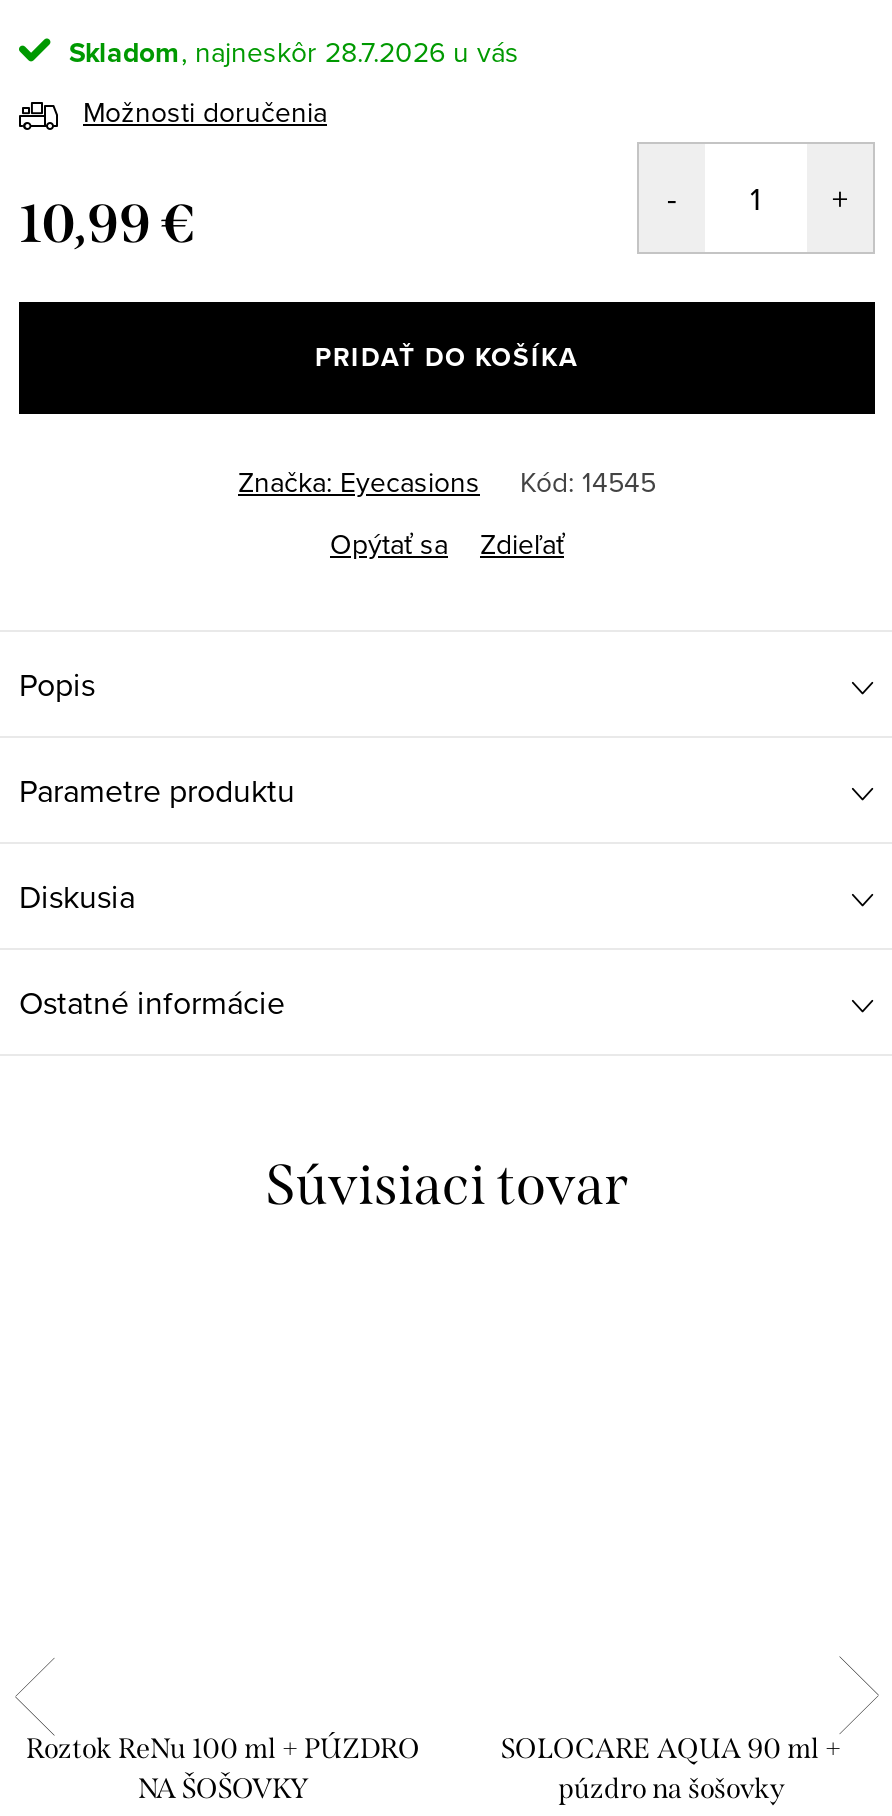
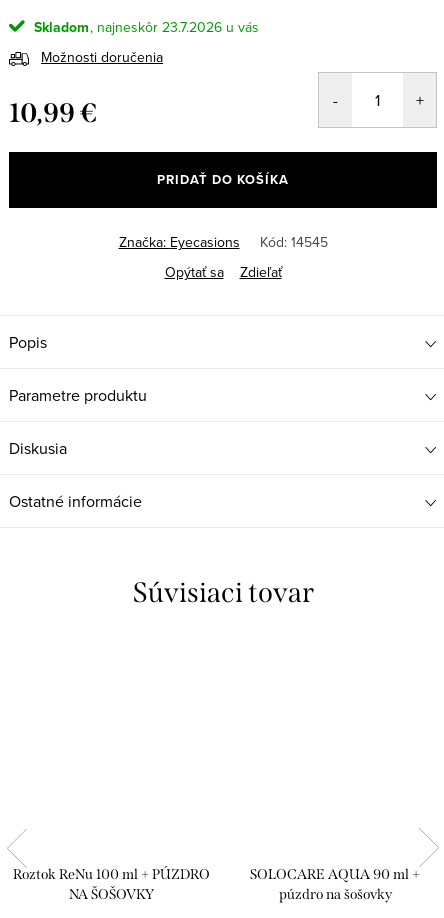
[317,32,453,72] 28.7.2026 -> [158,17,226,37] 23.7.2026

